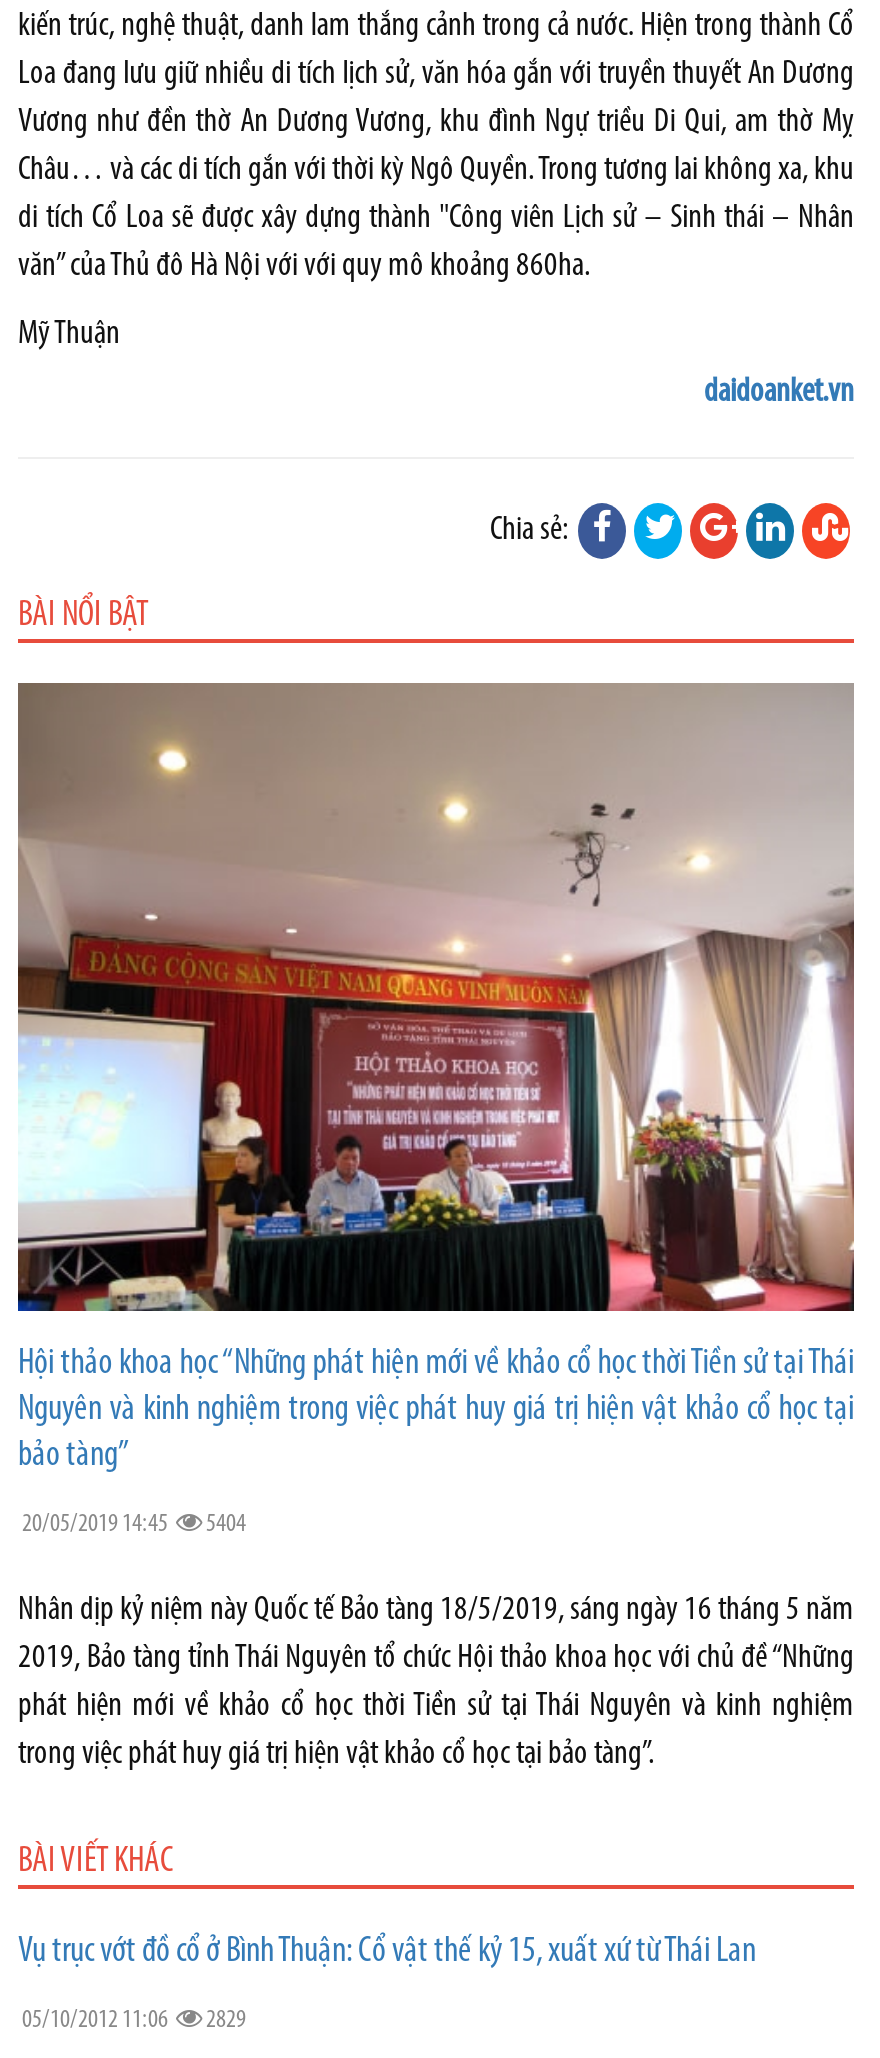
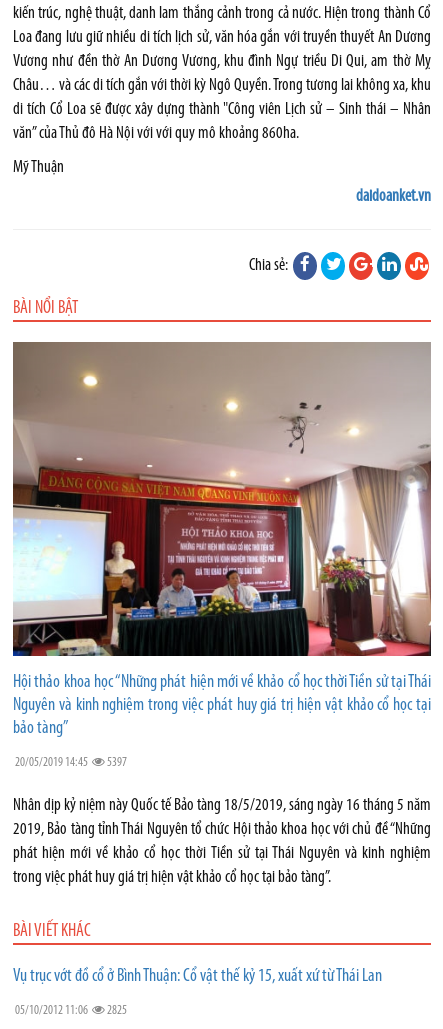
[22,1510,246,1536] 20/05/2019 14:45 5404 -> [15,755,127,768] 20/05/2019 14:45 5397
[22,2006,246,2032] 05/10/2012 11:06 2829 -> [15,1003,127,1016] 05/10/2012 11:06 2825

